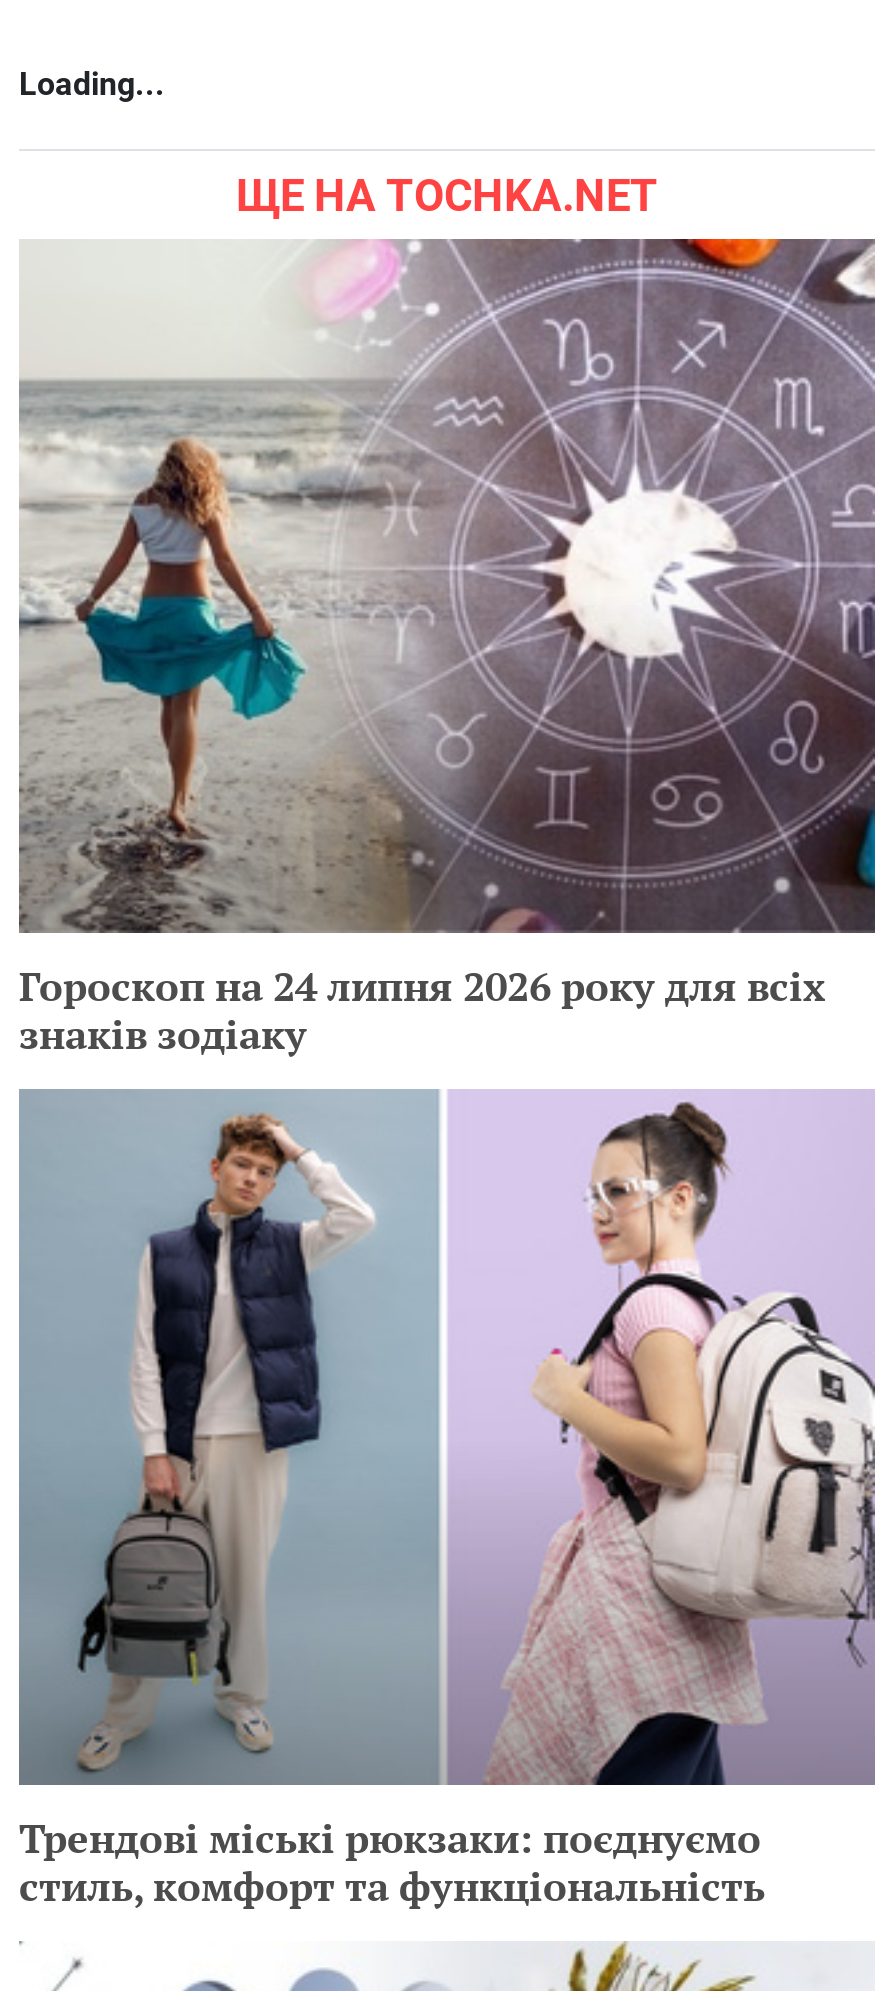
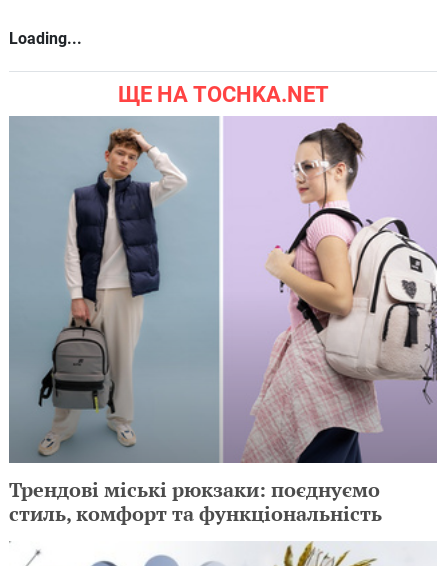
[19,237,877,1062] [image] | Гороскоп на 24 липня 2026 року для всіх | знаків зодіаку -> none

